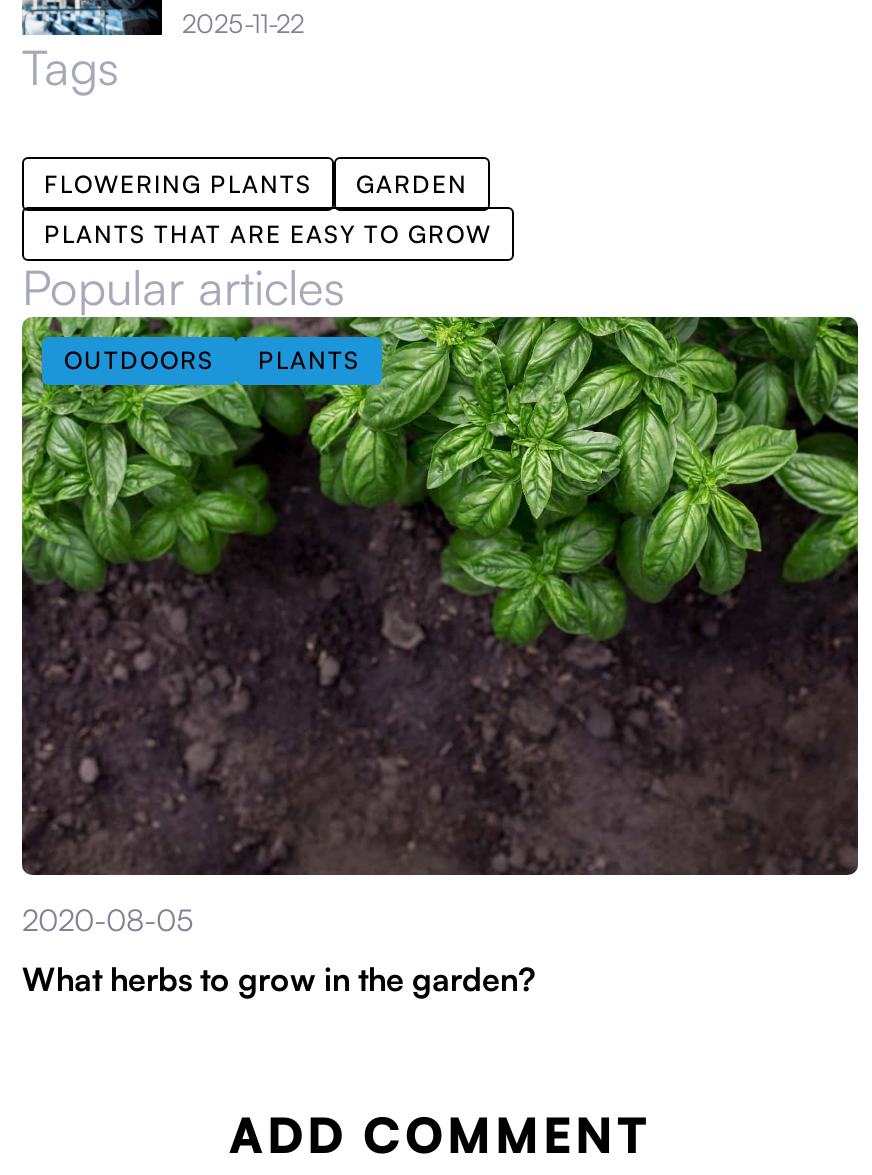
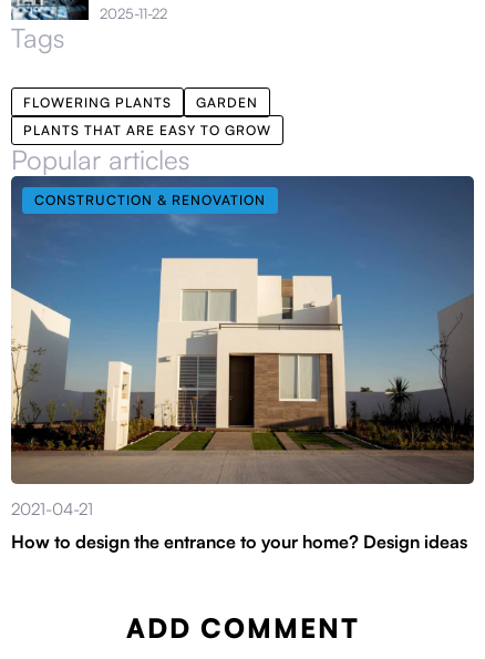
[20,314,860,876] [image] | OUTDOORS | PLANTS -> [10,175,475,484] [image] | CONSTRUCTION & RENOVATION
[22,901,194,939] 2020-08-05 -> [11,499,93,520] 2021-04-21
[22,959,536,999] What herbs to grow in the garden? -> [11,531,467,553] How to design the entrance to your home? Design ideas

